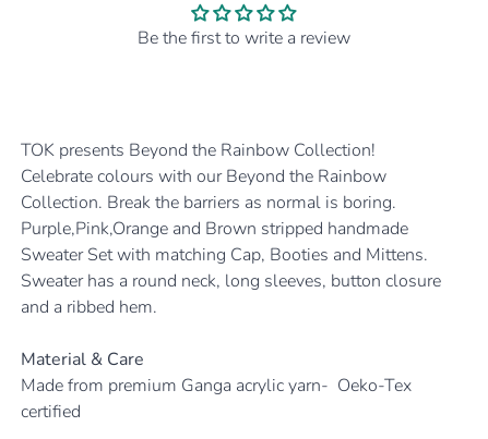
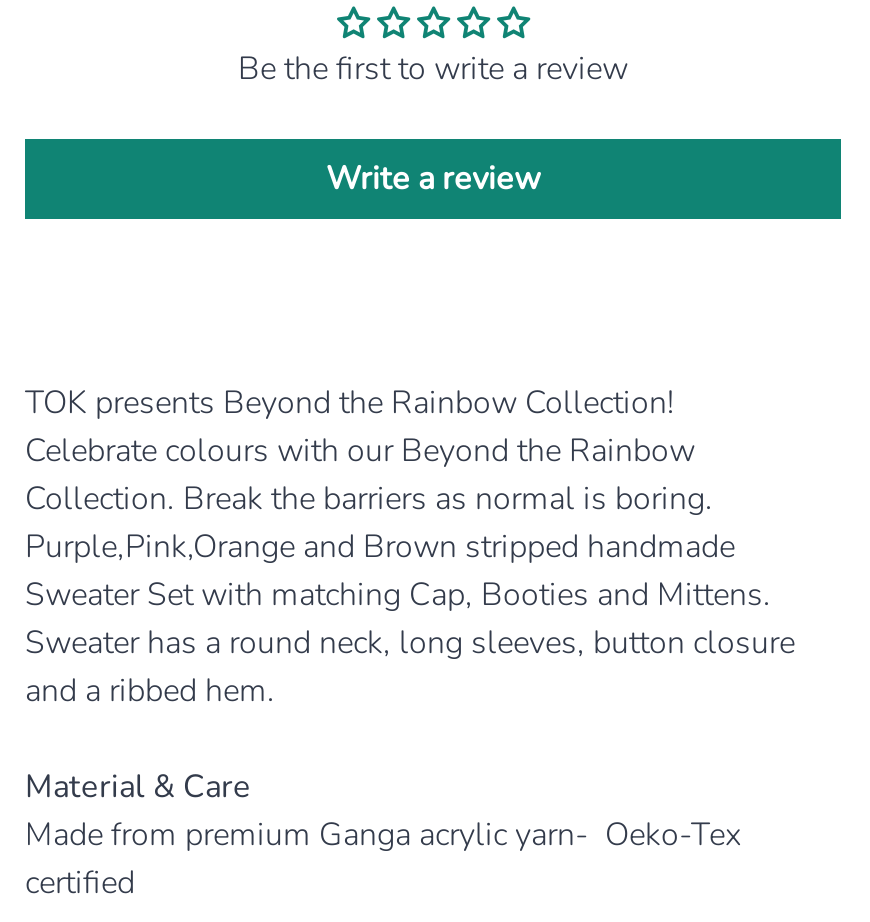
none -> [326,157,540,201] Write a review

